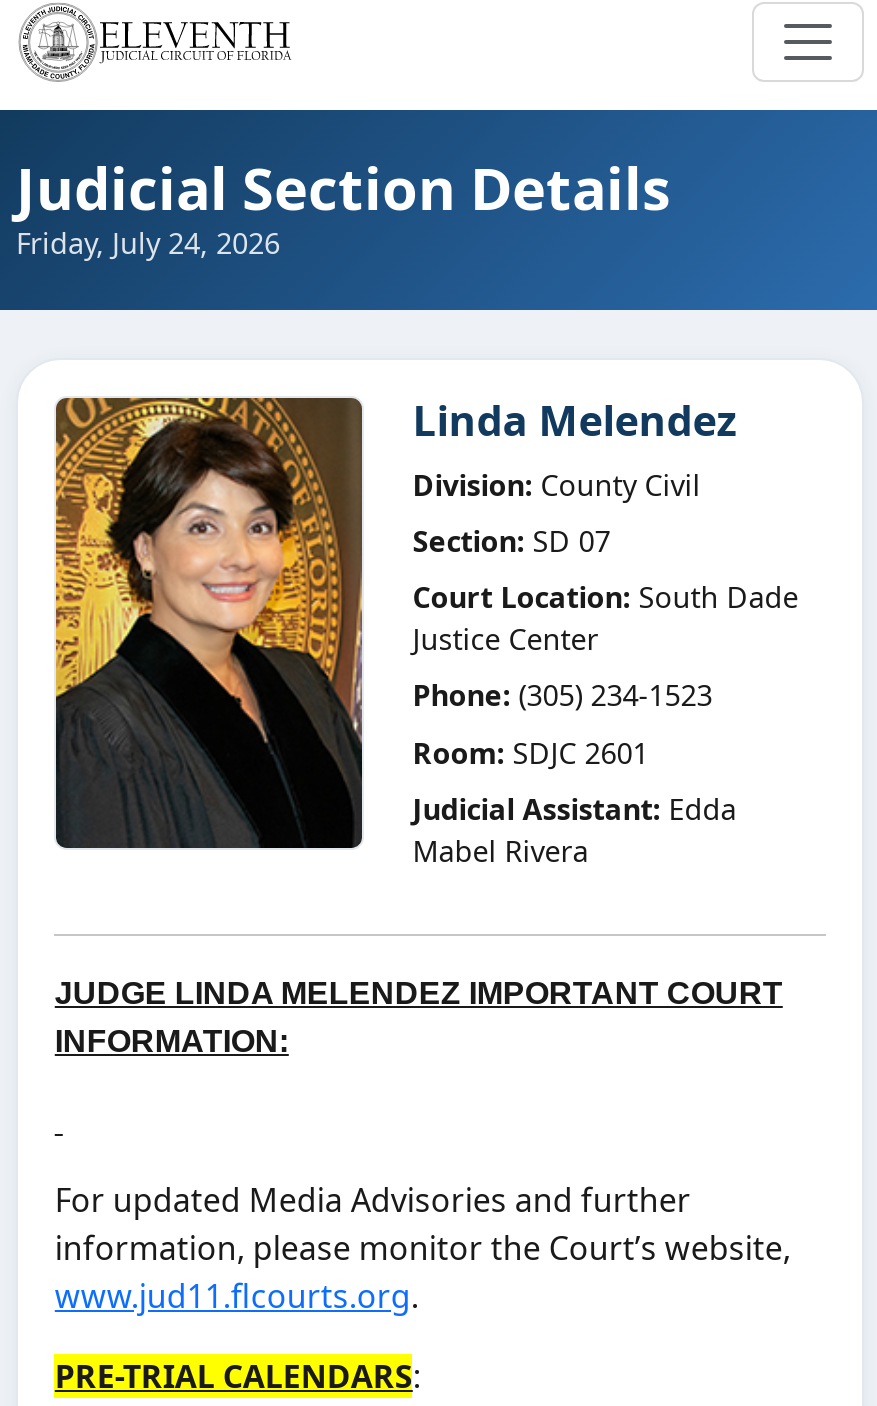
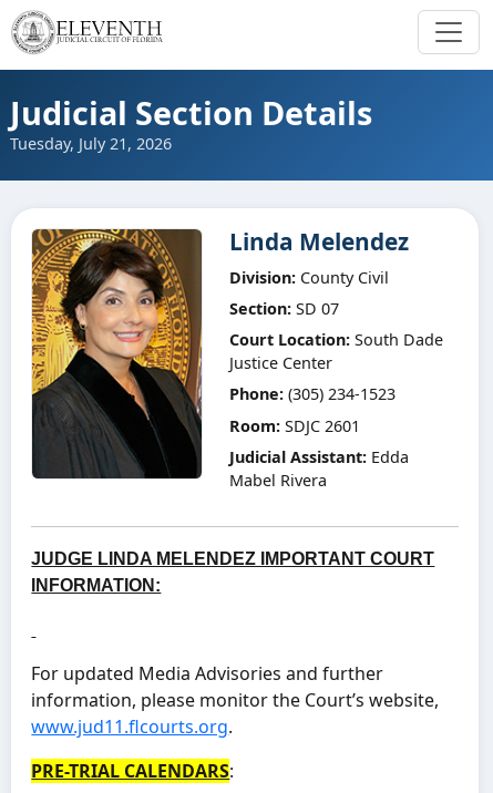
[16,225,280,263] Friday, July 24, 2026 -> [10,133,172,154] Tuesday, July 21, 2026

